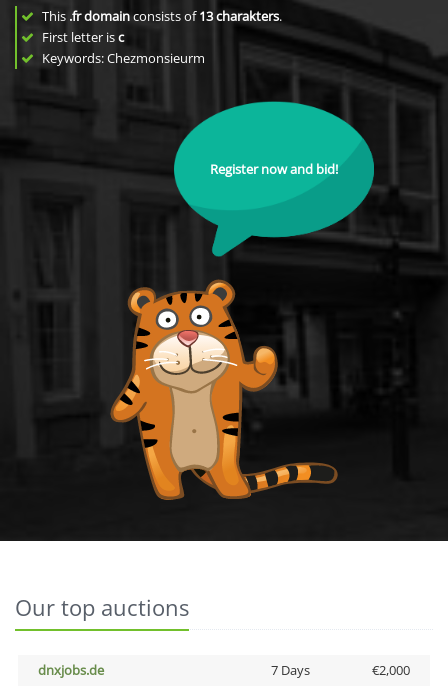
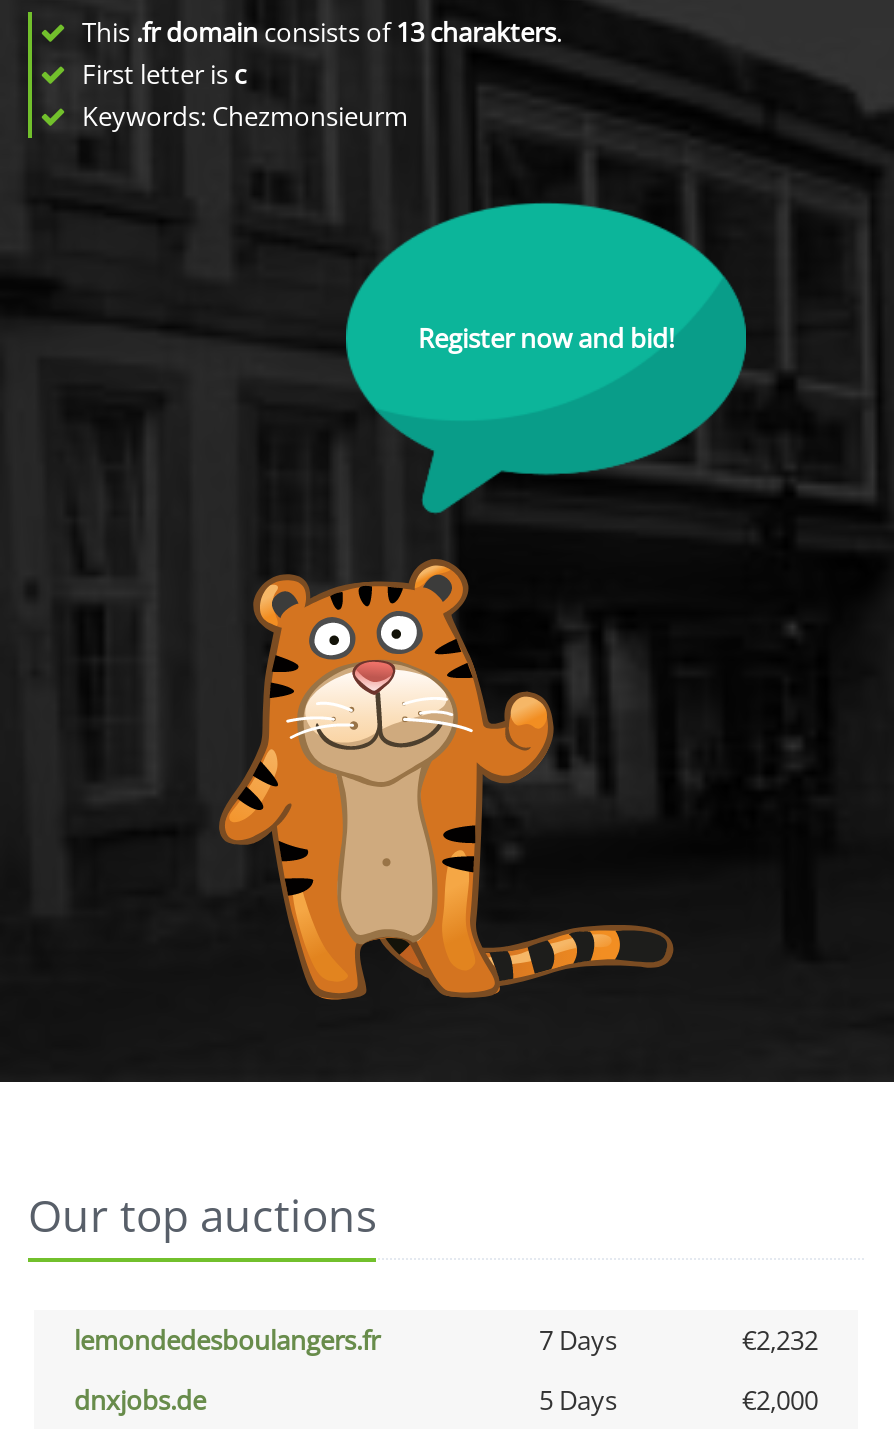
none -> [74,1322,818,1358] lemondedesboulangers.fr | 7 Days | €2,232
[270,661,309,679] 7 Days -> [539,1382,617,1418] 5 Days

